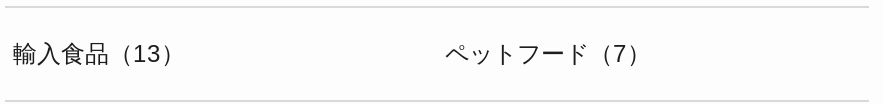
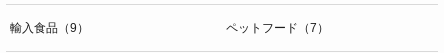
[13,39,185,67] 輸入食品（13） -> [10,21,89,35] 輸入食品（9）

